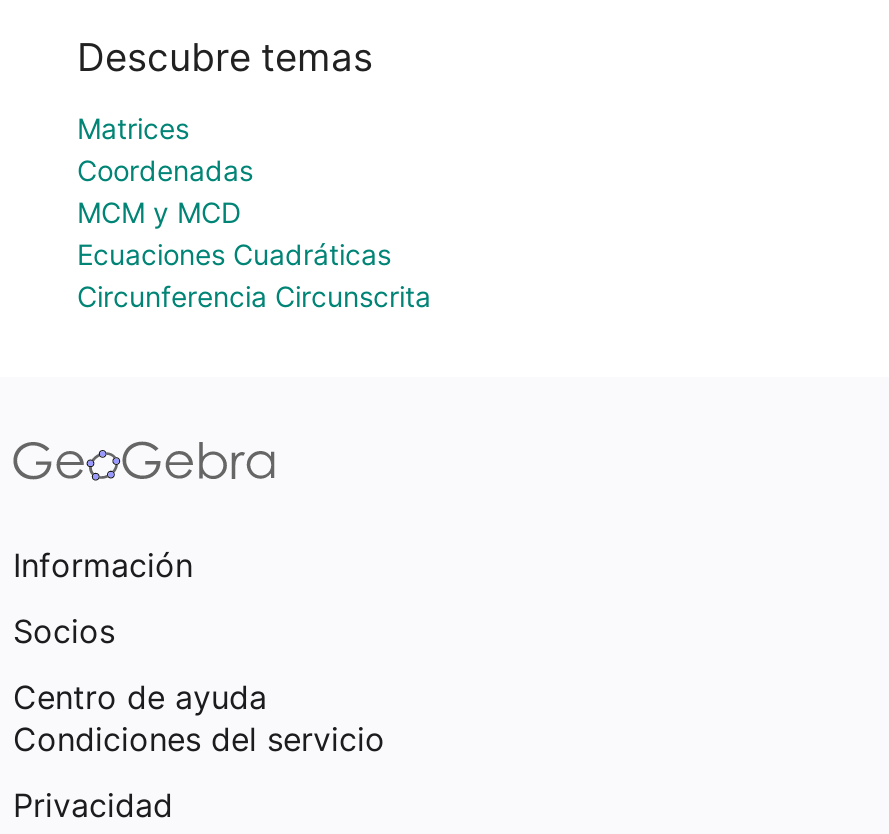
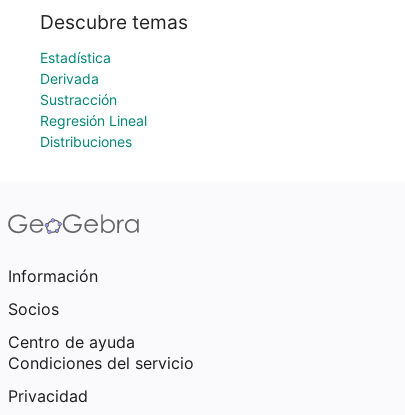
[77,111,431,313] Matrices | Coordenadas | MCM y MCD | Ecuaciones Cuadráticas | Circunferencia Circunscrita -> [40,49,147,150] Estadística | Derivada | Sustracción | Regresión Lineal | Distribuciones

